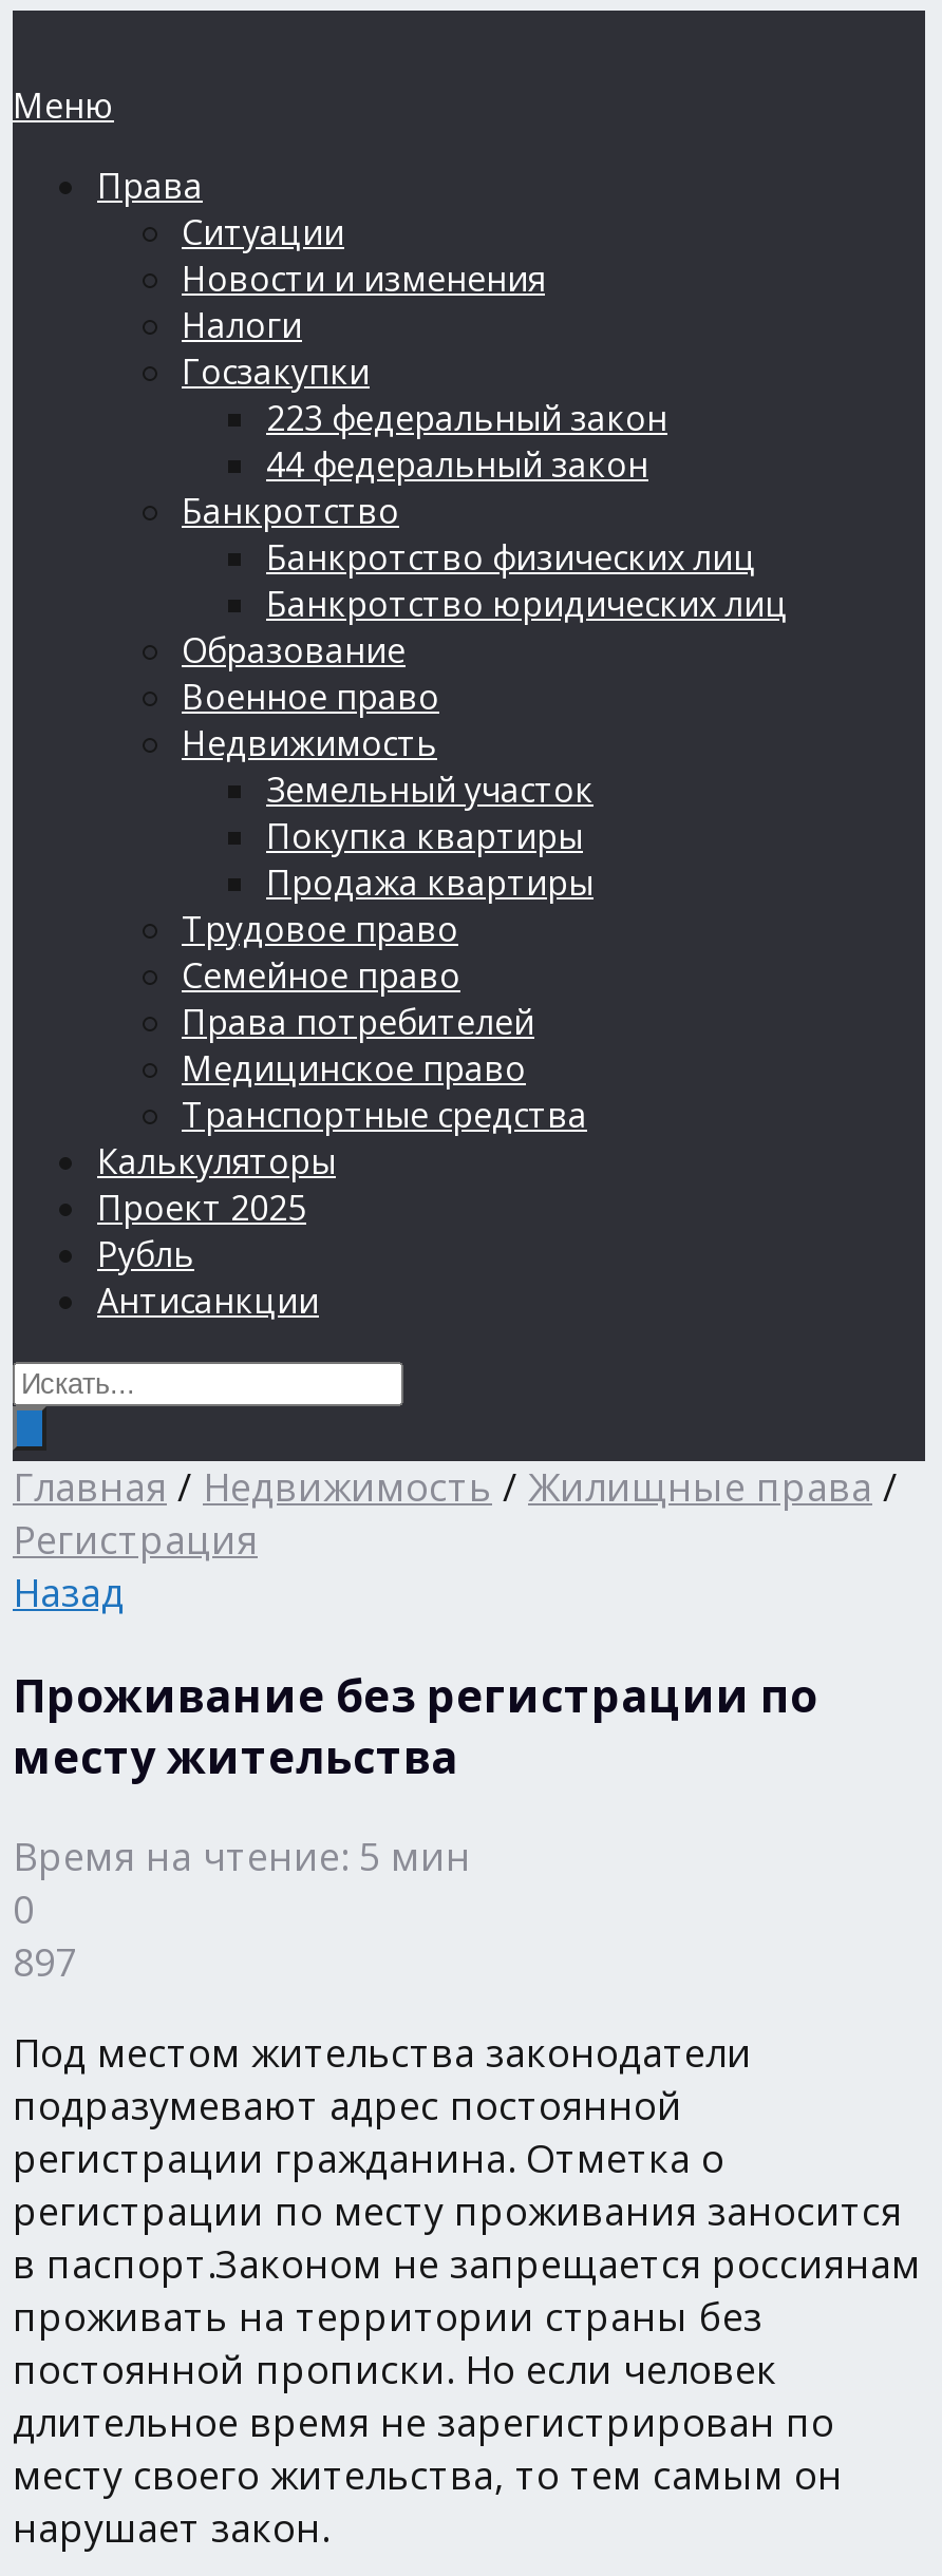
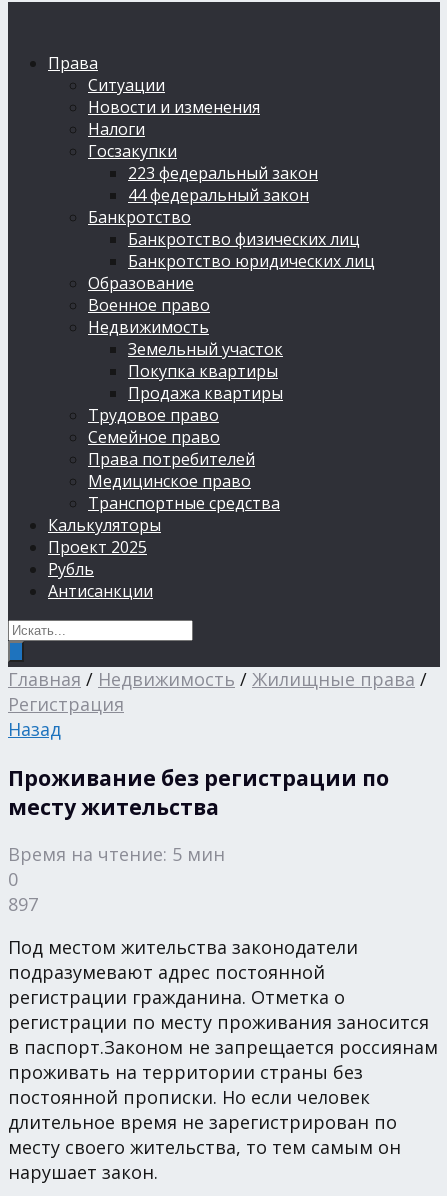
[13,82,114,129] Меню -> none

